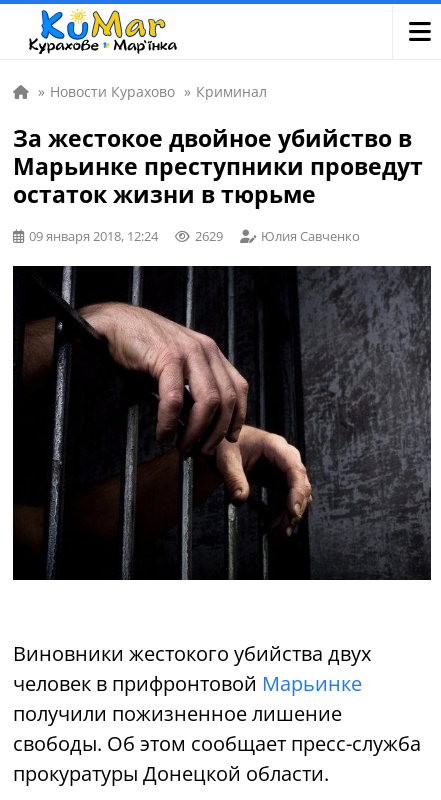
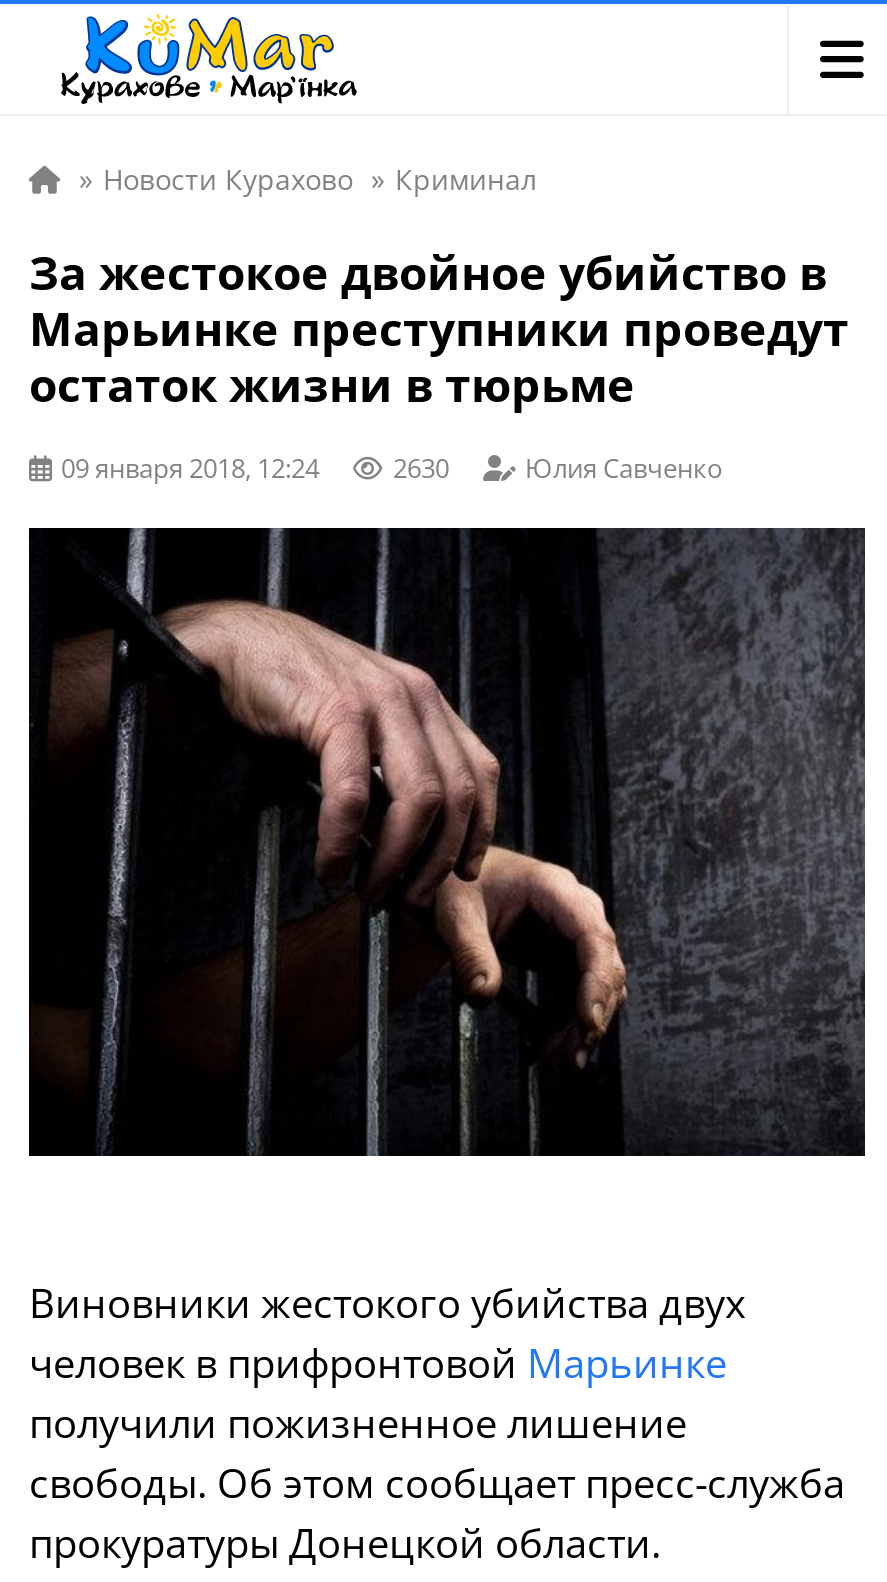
[195,227,223,245] 2629 -> [393,450,449,486] 2630

